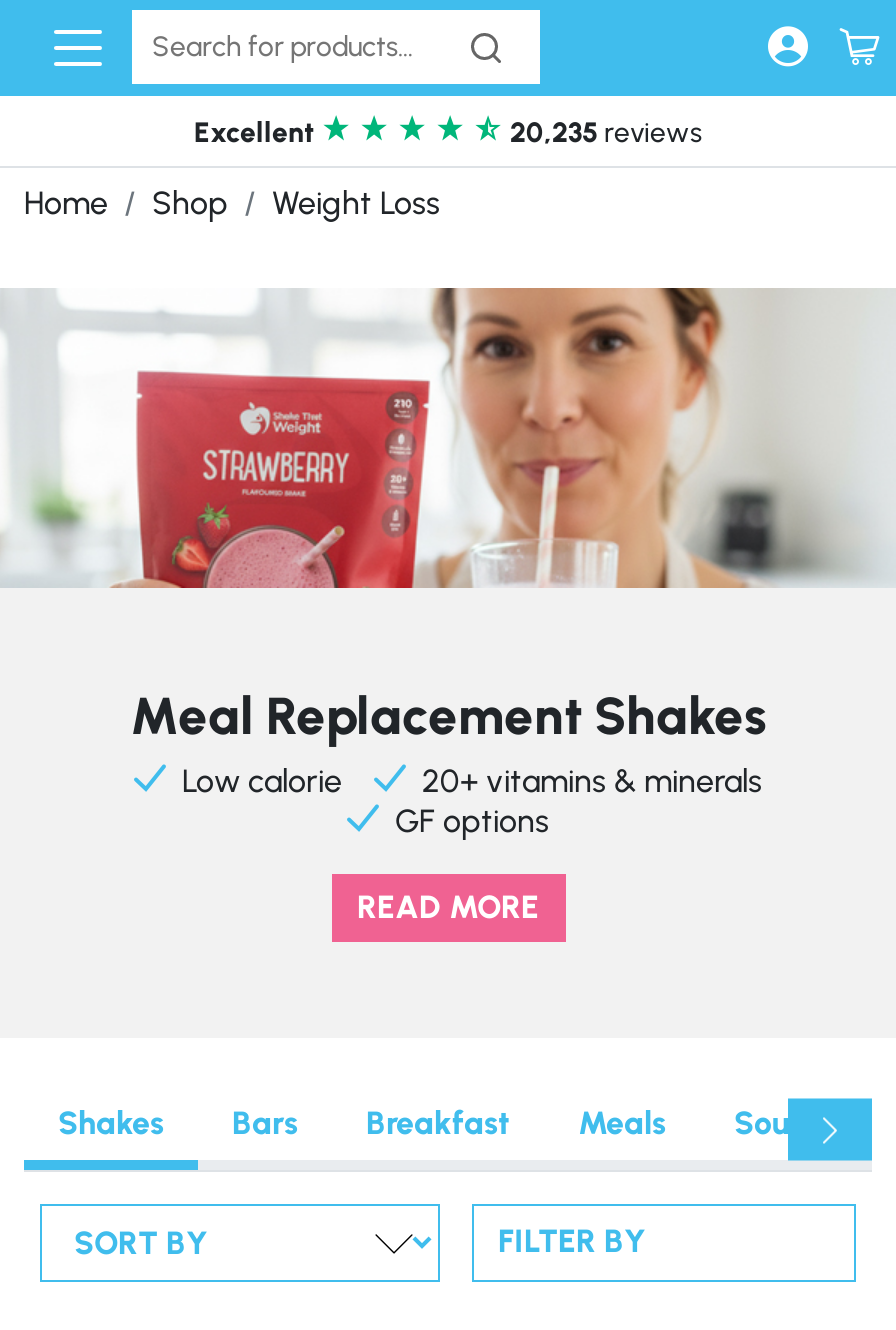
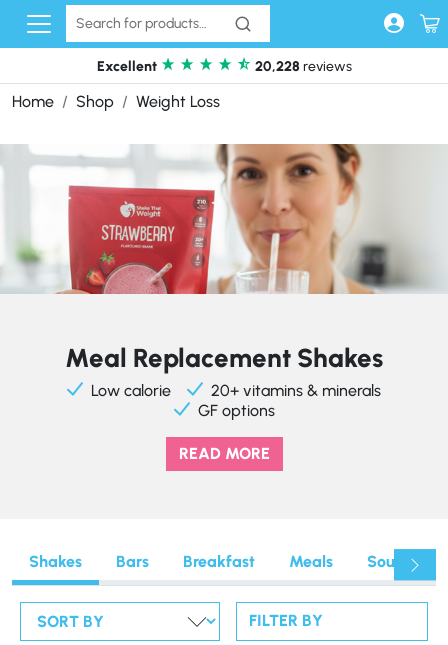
[510,116,702,150] 20,235 reviews -> [254,58,351,75] 20,228 reviews

